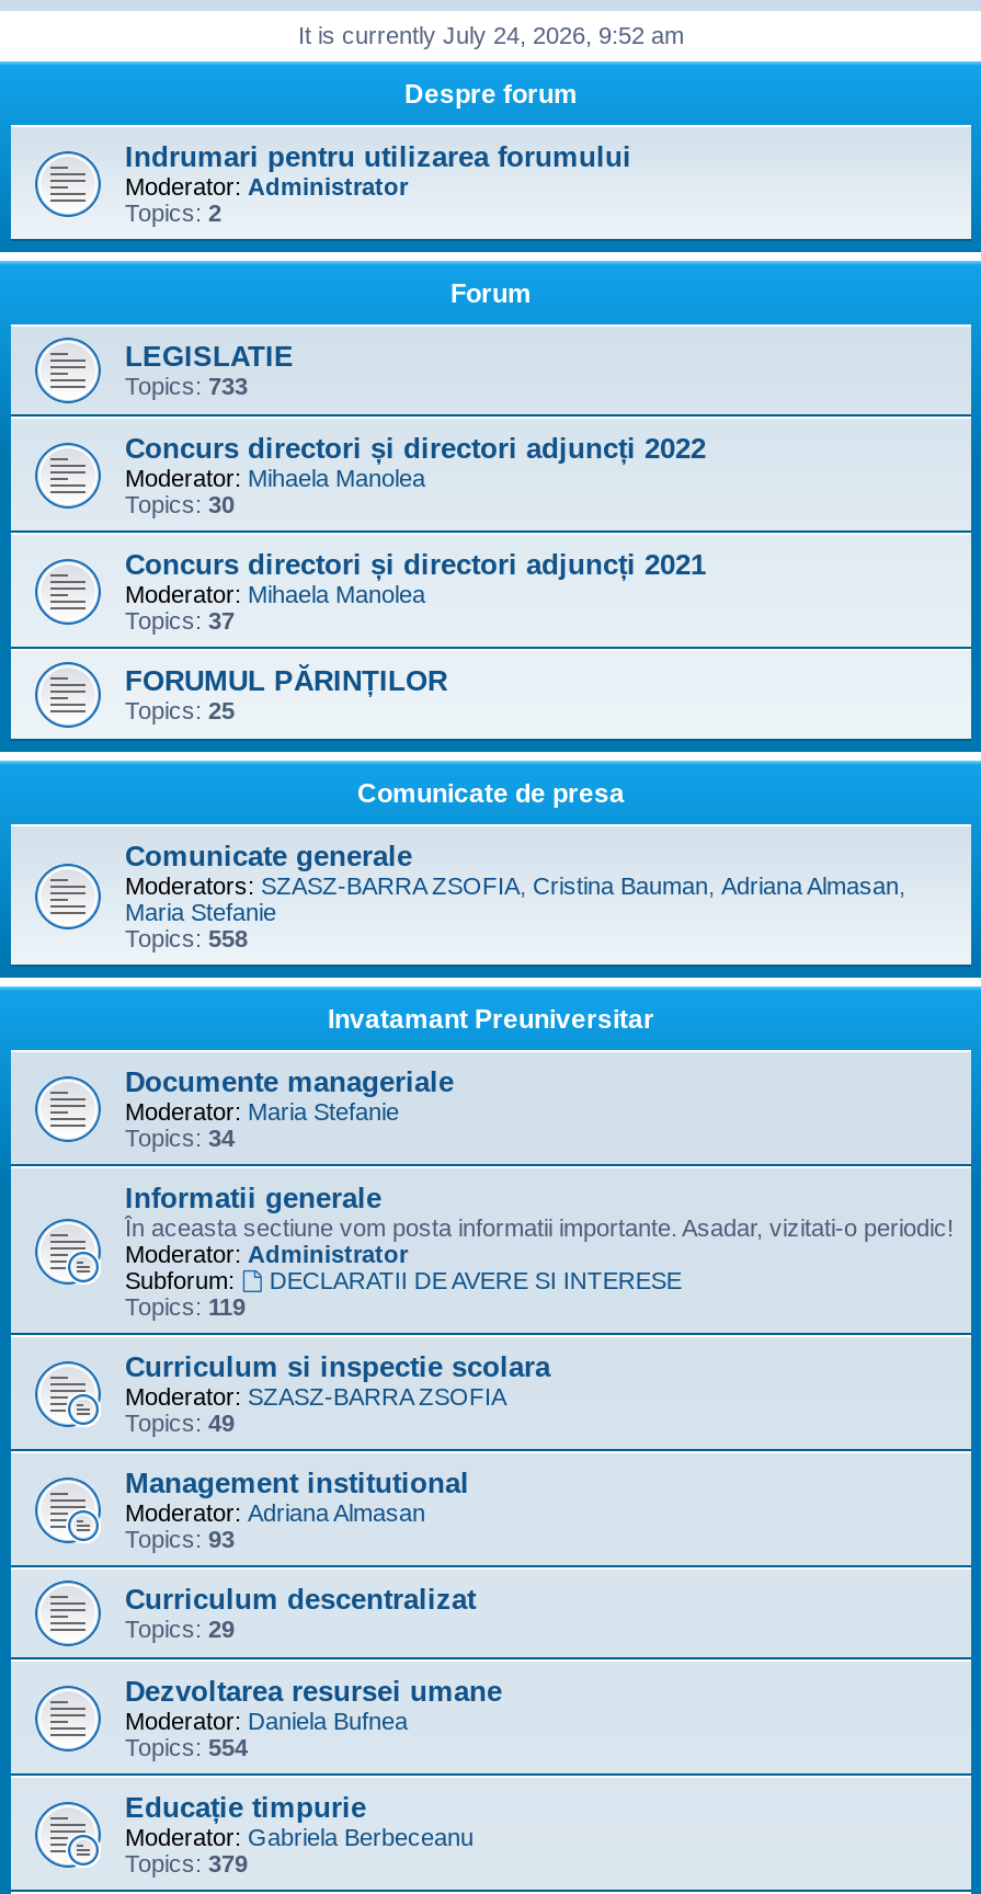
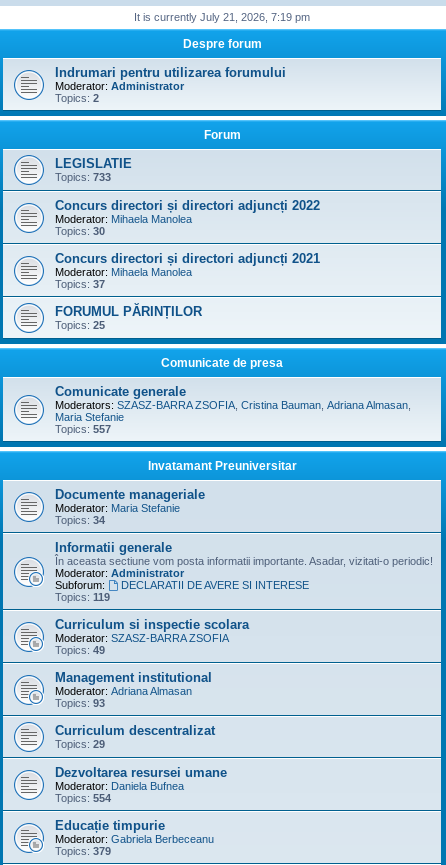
[298,22,684,48] It is currently July 24, 2026, 9:52 am -> [134,11,310,23] It is currently July 21, 2026, 7:19 pm
[125,925,248,951] Topics: 558 -> [55,423,111,435] Topics: 557

